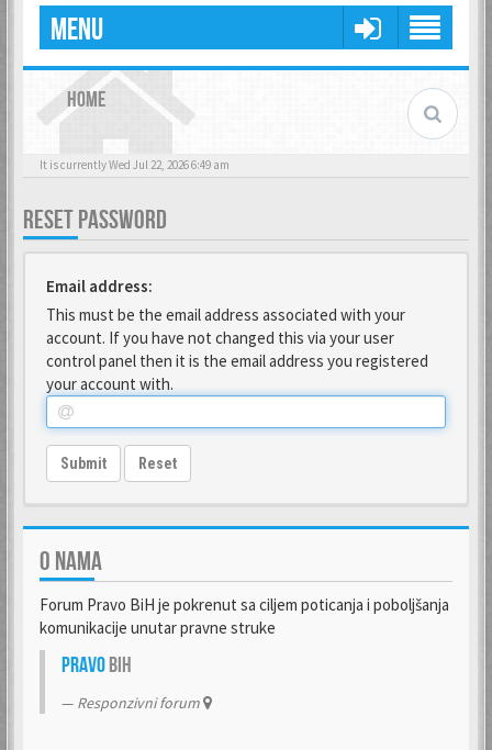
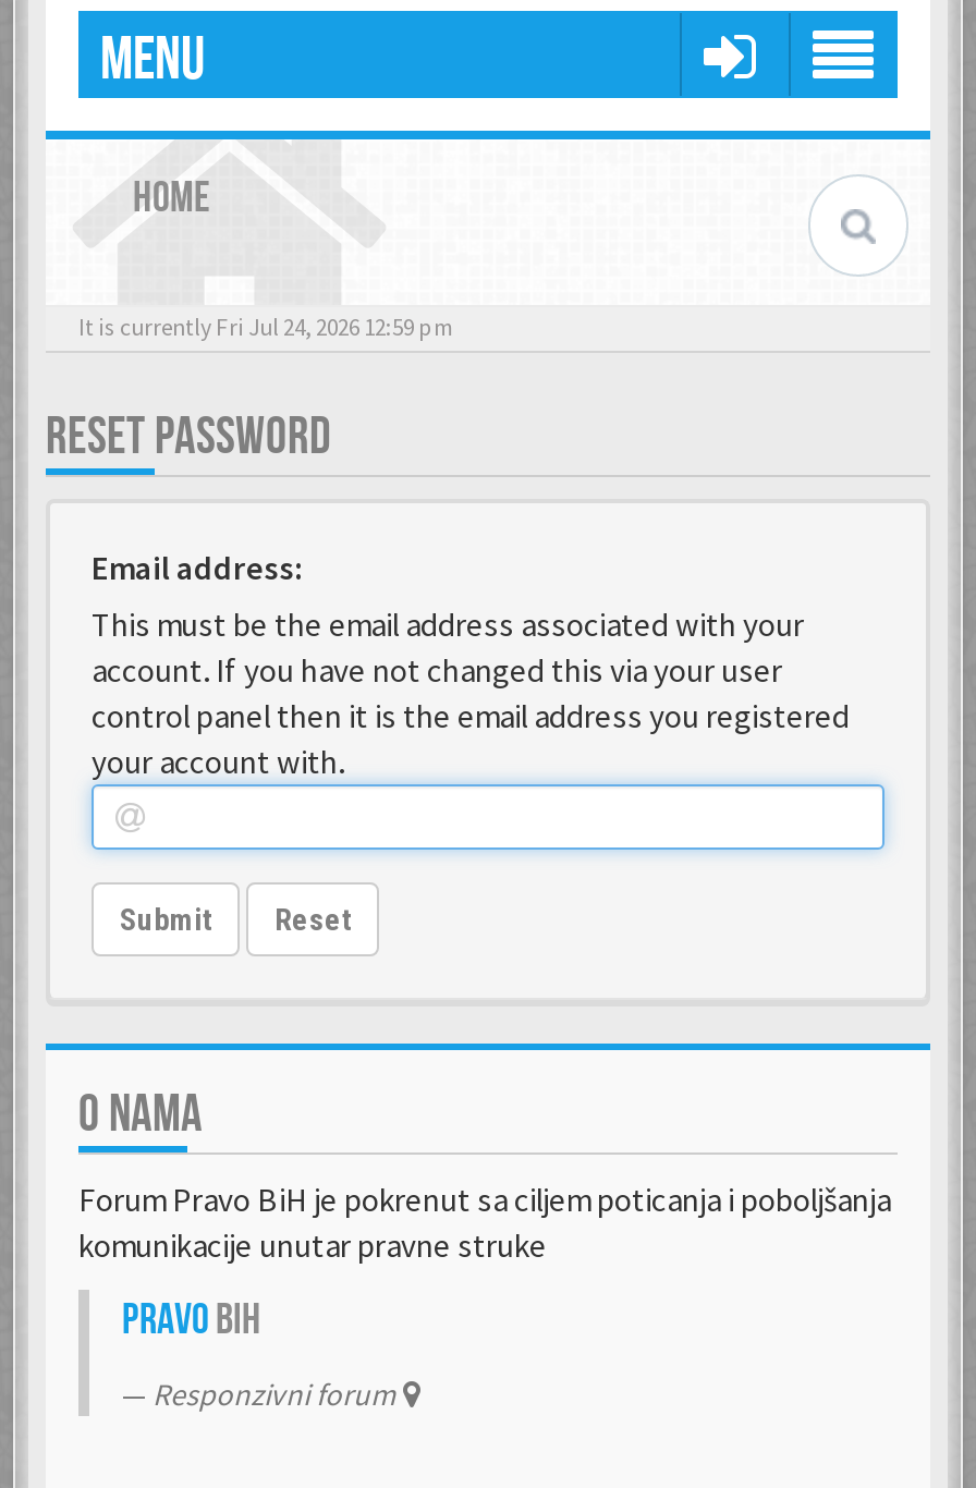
[40,157,230,172] It is currently Wed Jul 22, 2026 6:49 am -> [78,312,453,342] It is currently Fri Jul 24, 2026 12:59 pm

